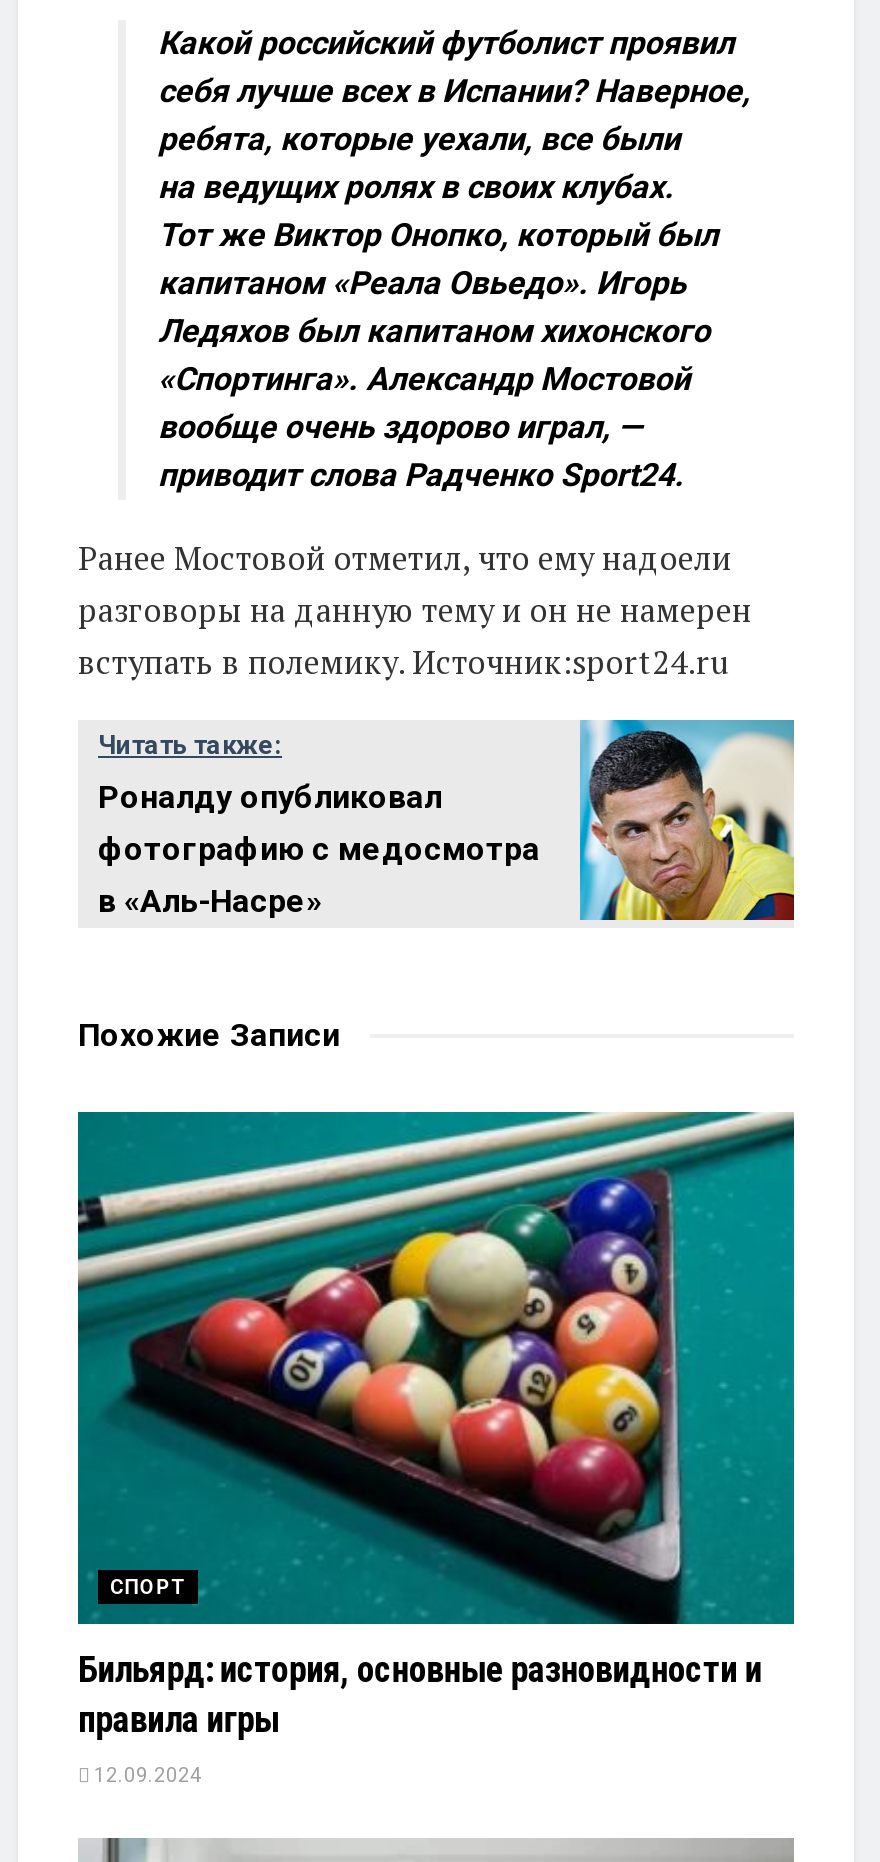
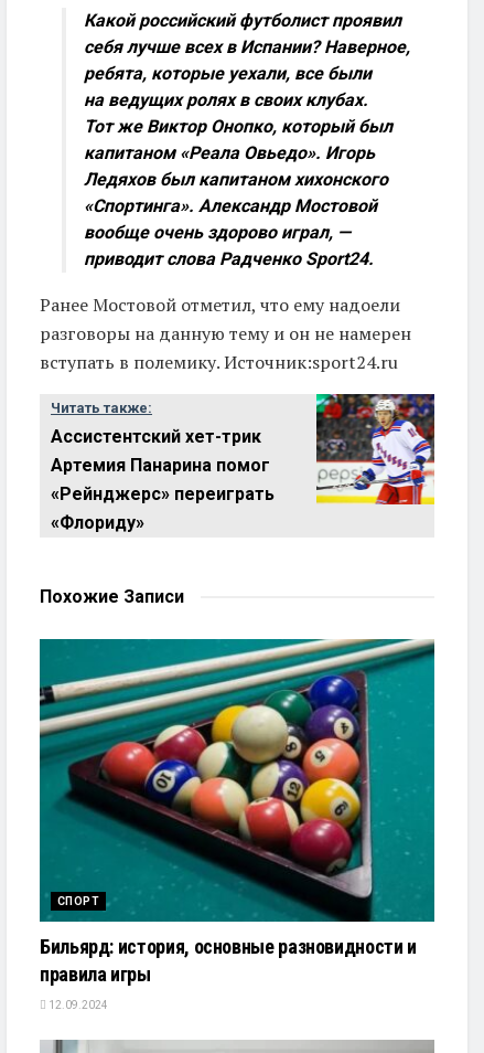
[98,718,796,922] [image] | Роналду опубликовал | фотографию с медосмотра | в «Аль-Насре» -> [51,393,435,533] [image] | Ассистентский хет-трик | Артемия Панарина помог | «Рейнджерс» переиграть | «Флориду»

